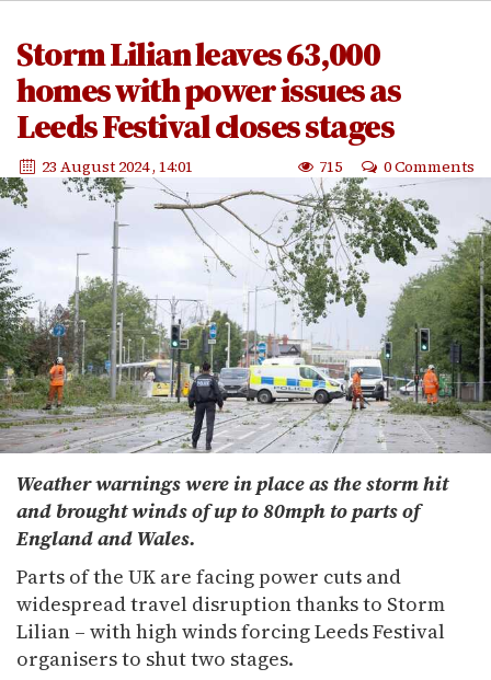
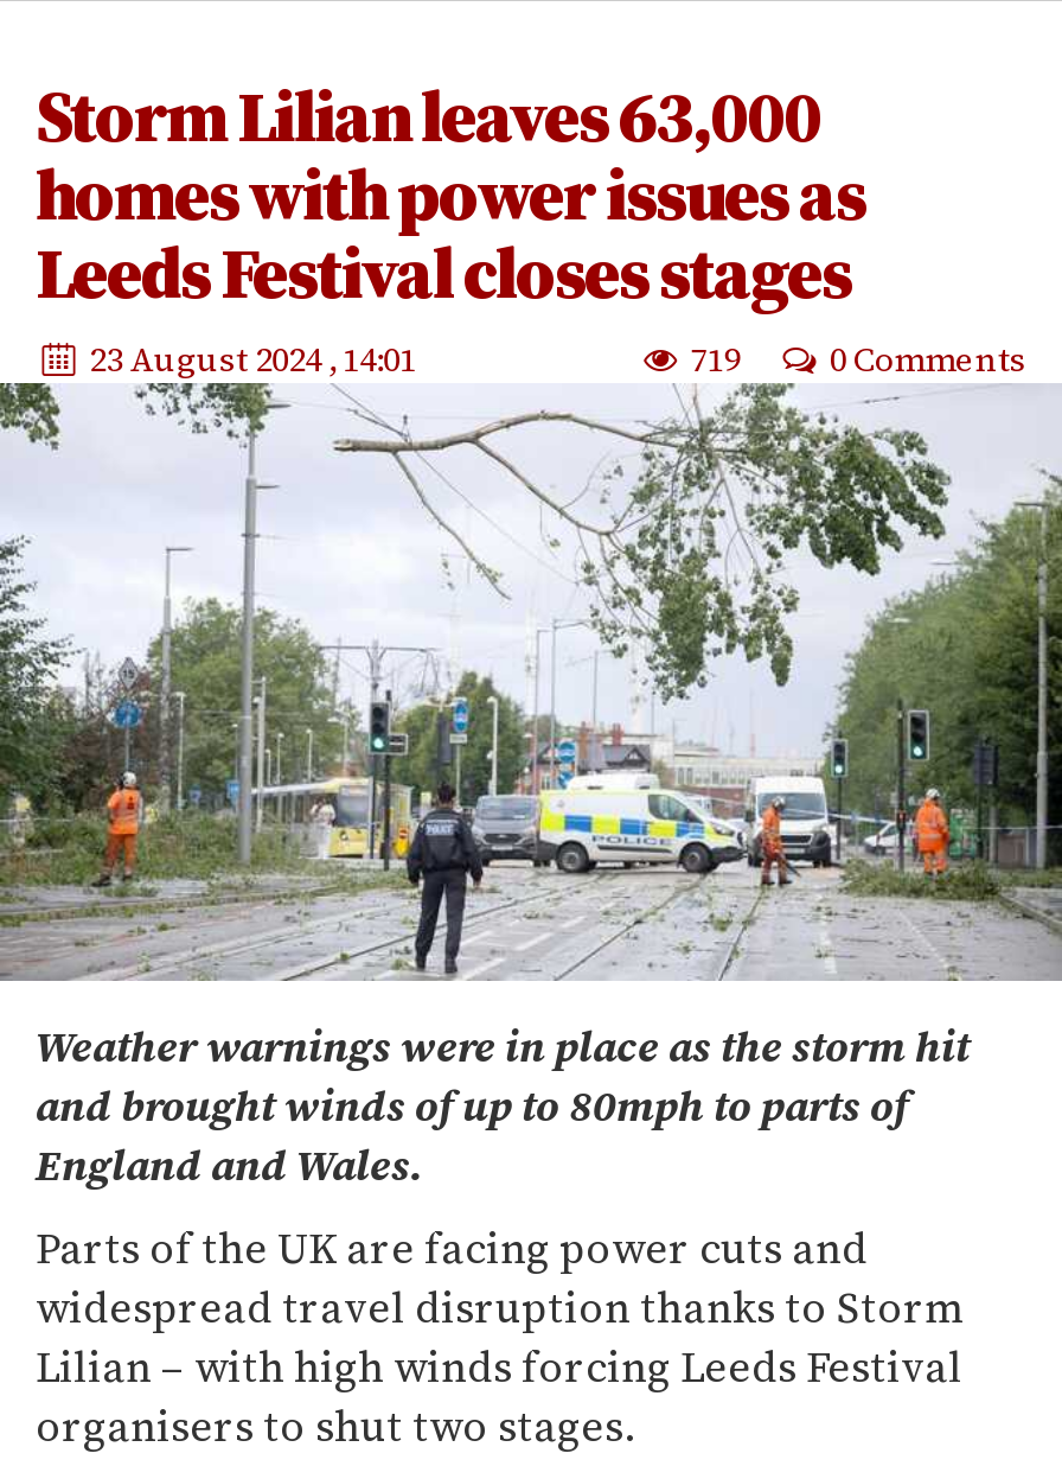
[316,155,475,177] 715 0 Comments -> [684,336,1026,383] 719 0 Comments

